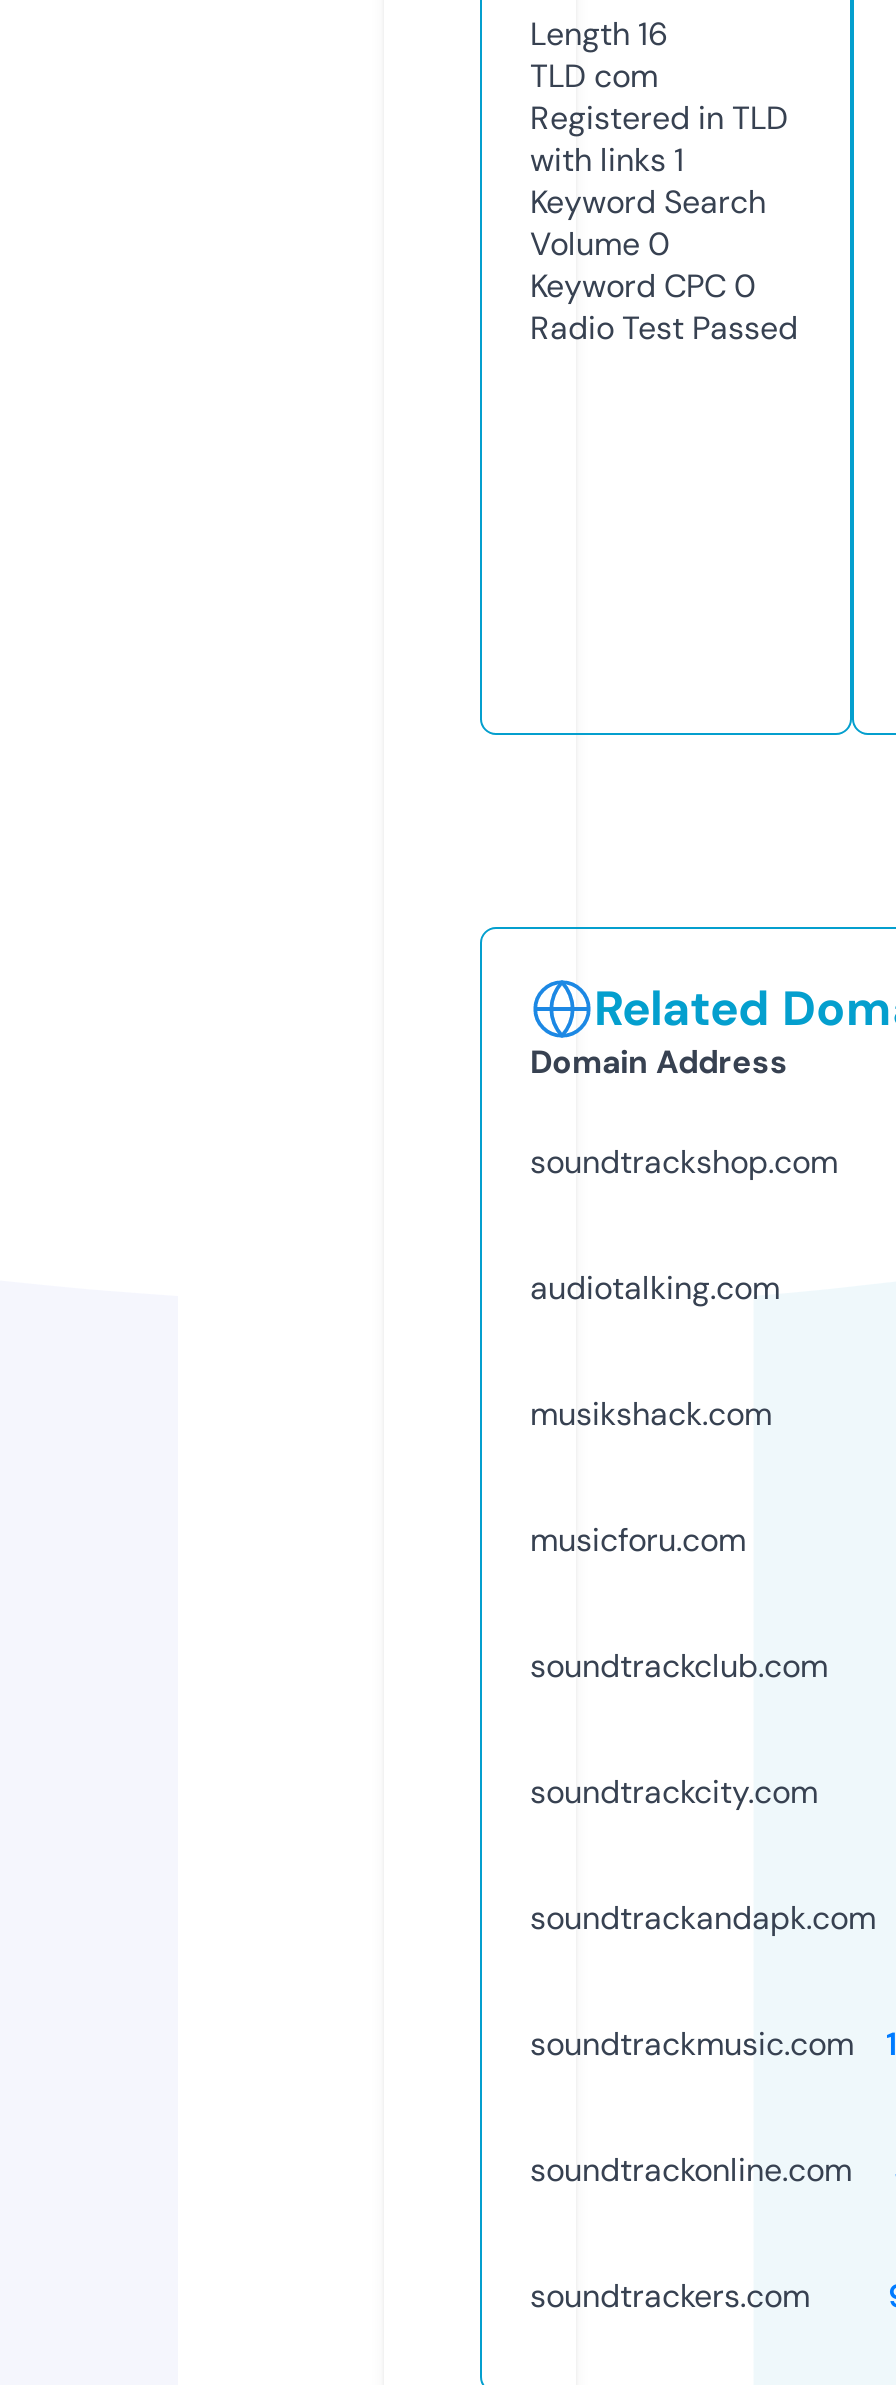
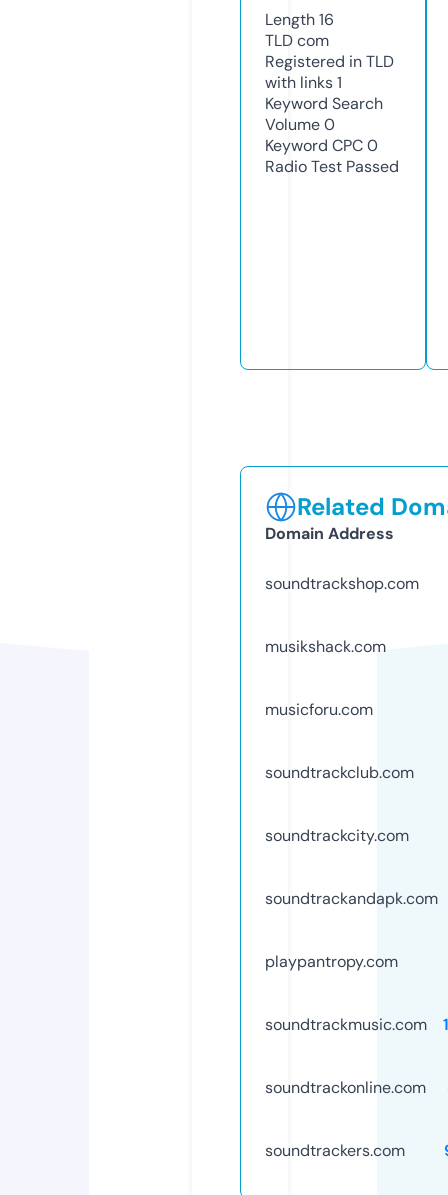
[530,1267,780,1309] audiotalking.com -> none
moved [530,1393,876,1939] -> [265,636,438,909]: musikshack.com | musicforu.com | soundtrackclub.com | soundtrackcity.com | soundtrackandapk.com
none -> [265,951,398,972] playpantropy.com

